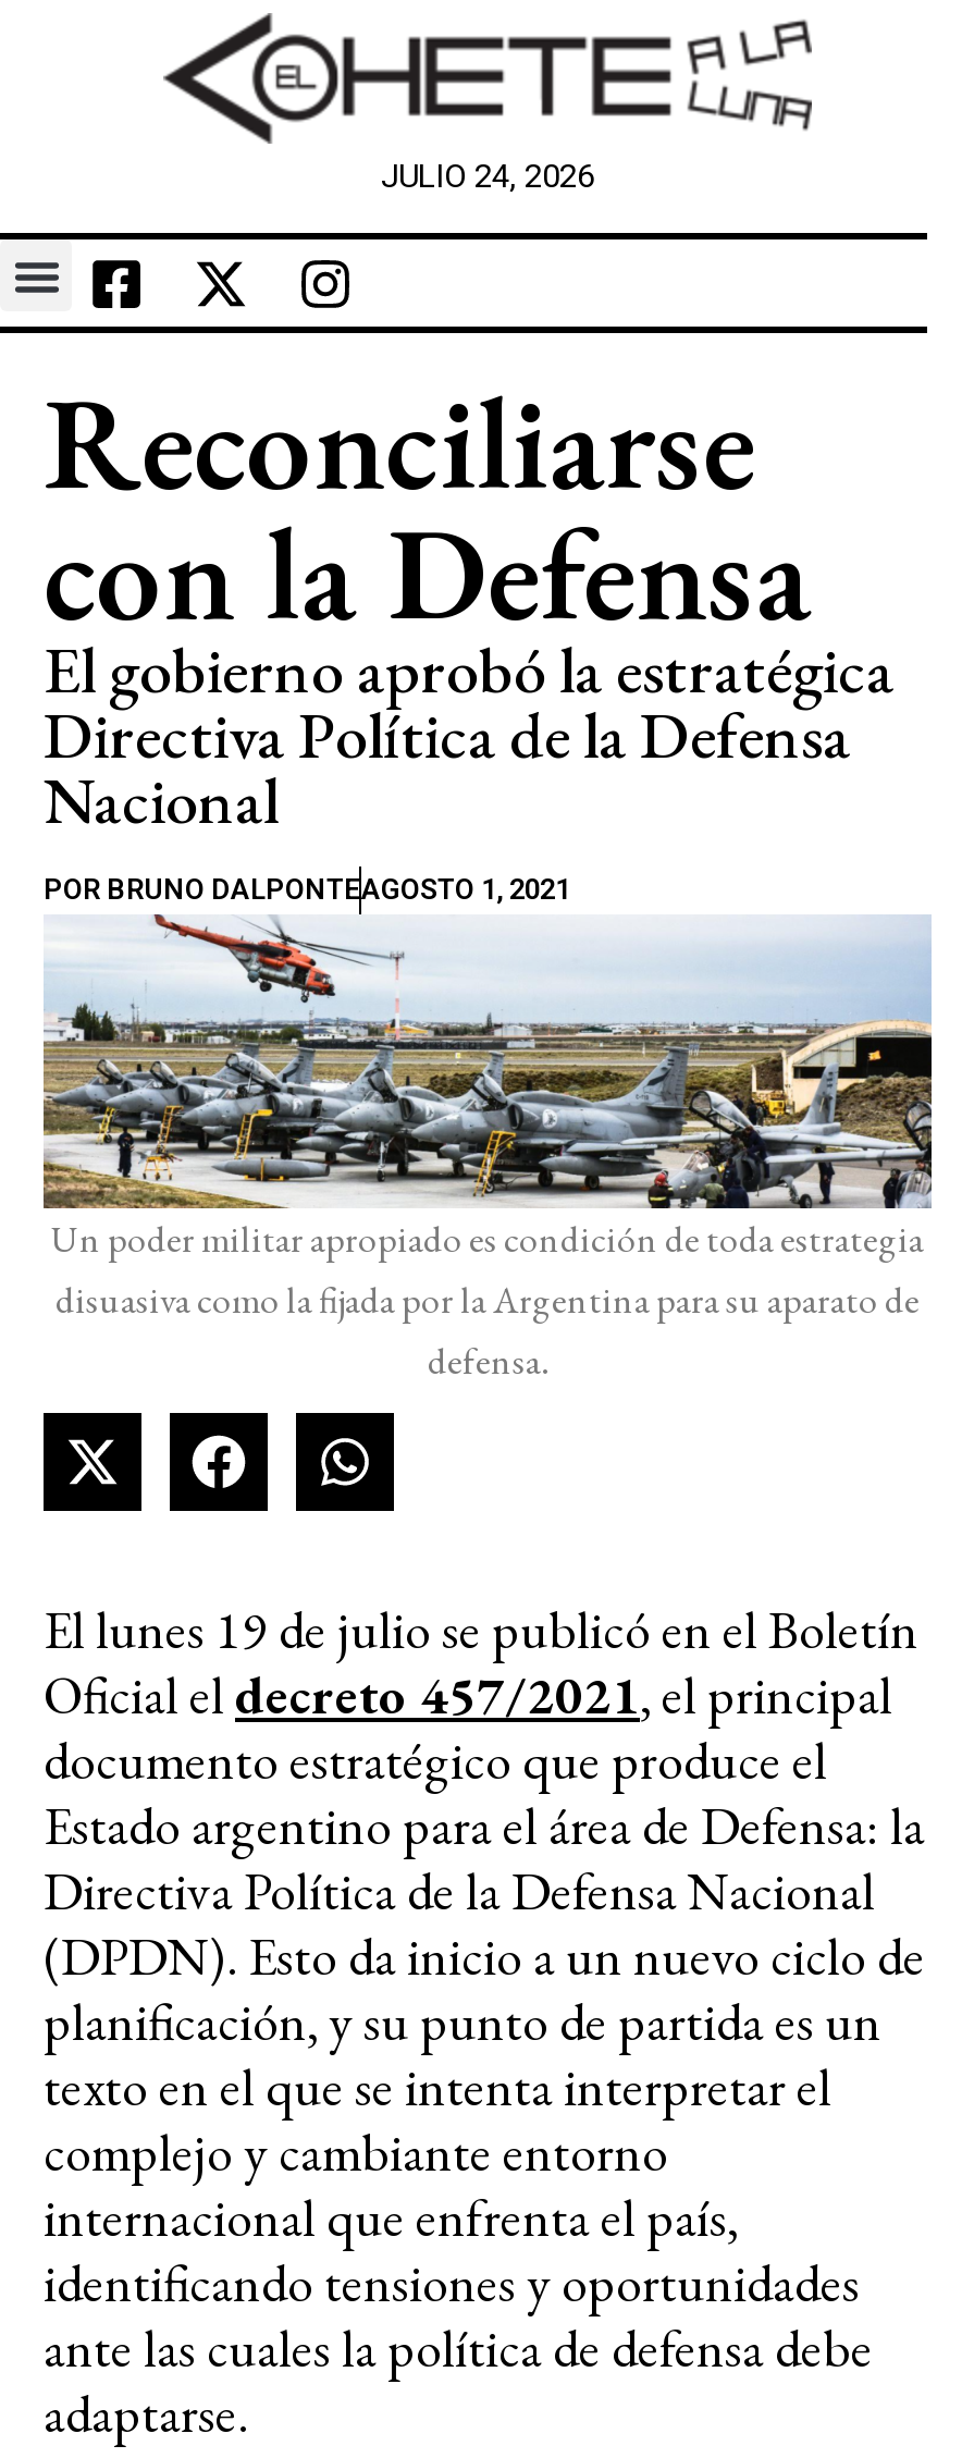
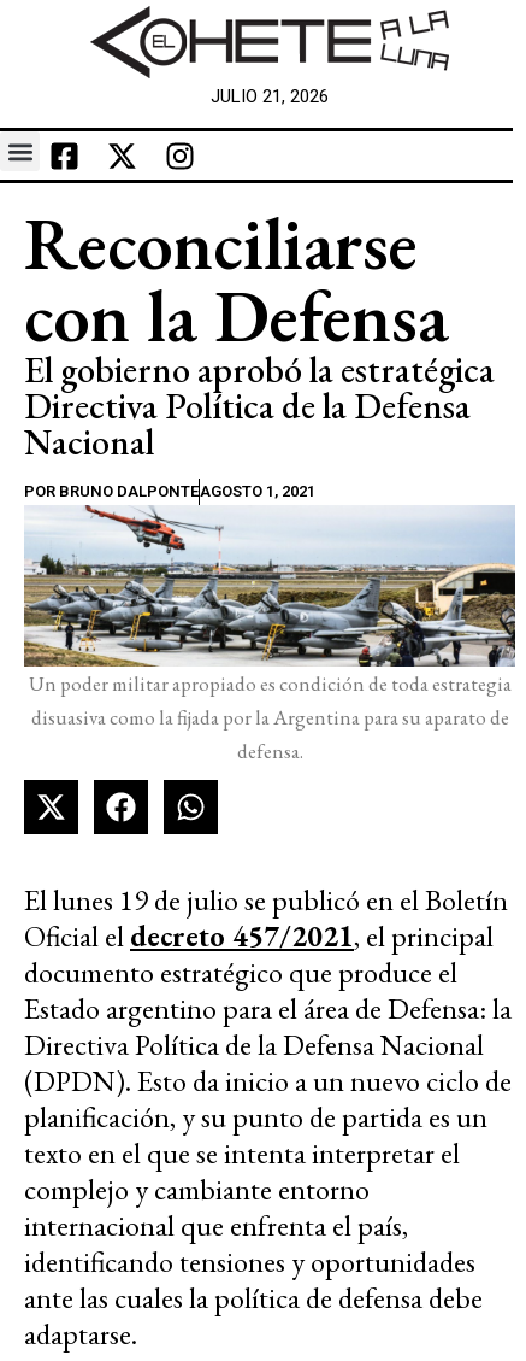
[381,157,594,196] JULIO 24, 2026 -> [211,86,329,107] JULIO 21, 2026

